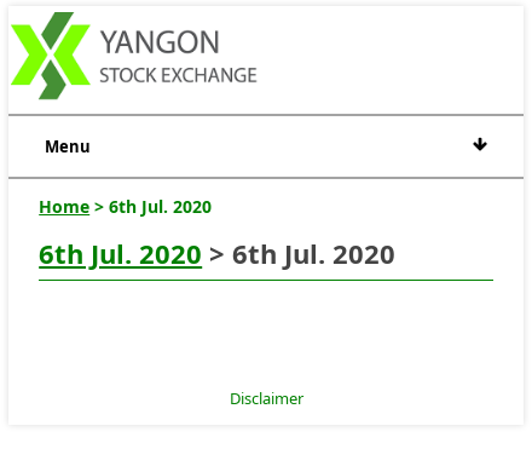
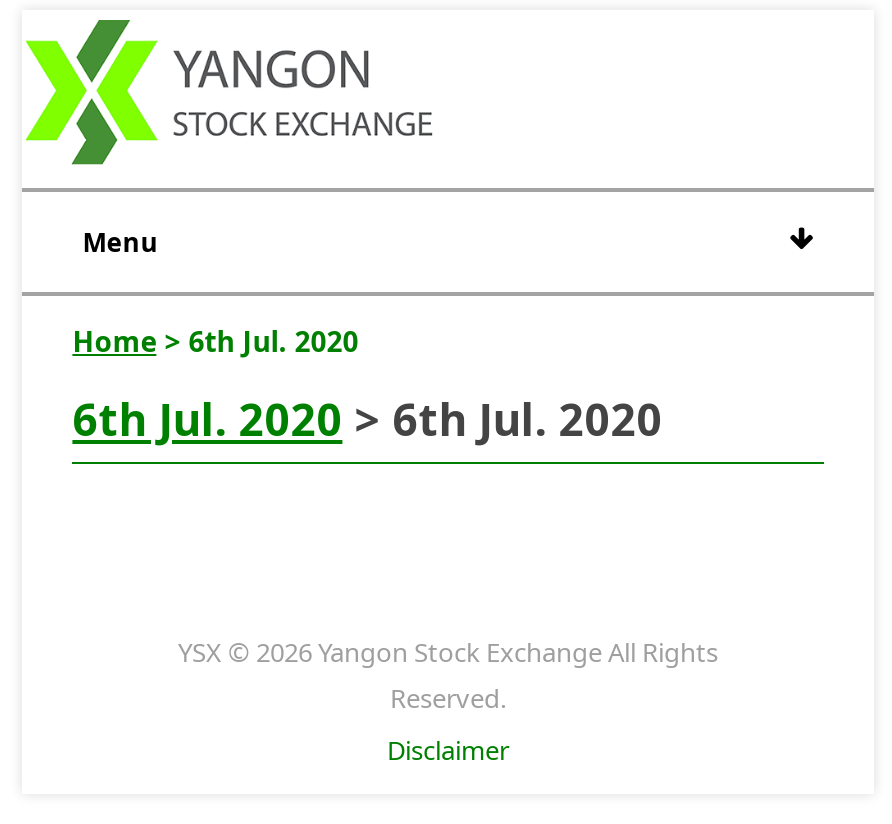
none -> [178,634,718,716] YSX © 2026 Yangon Stock Exchange All Rights | Reserved.

